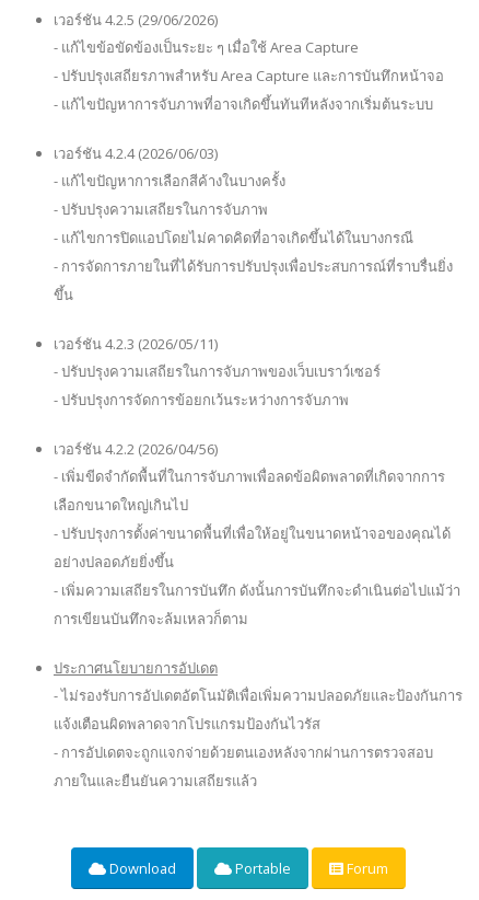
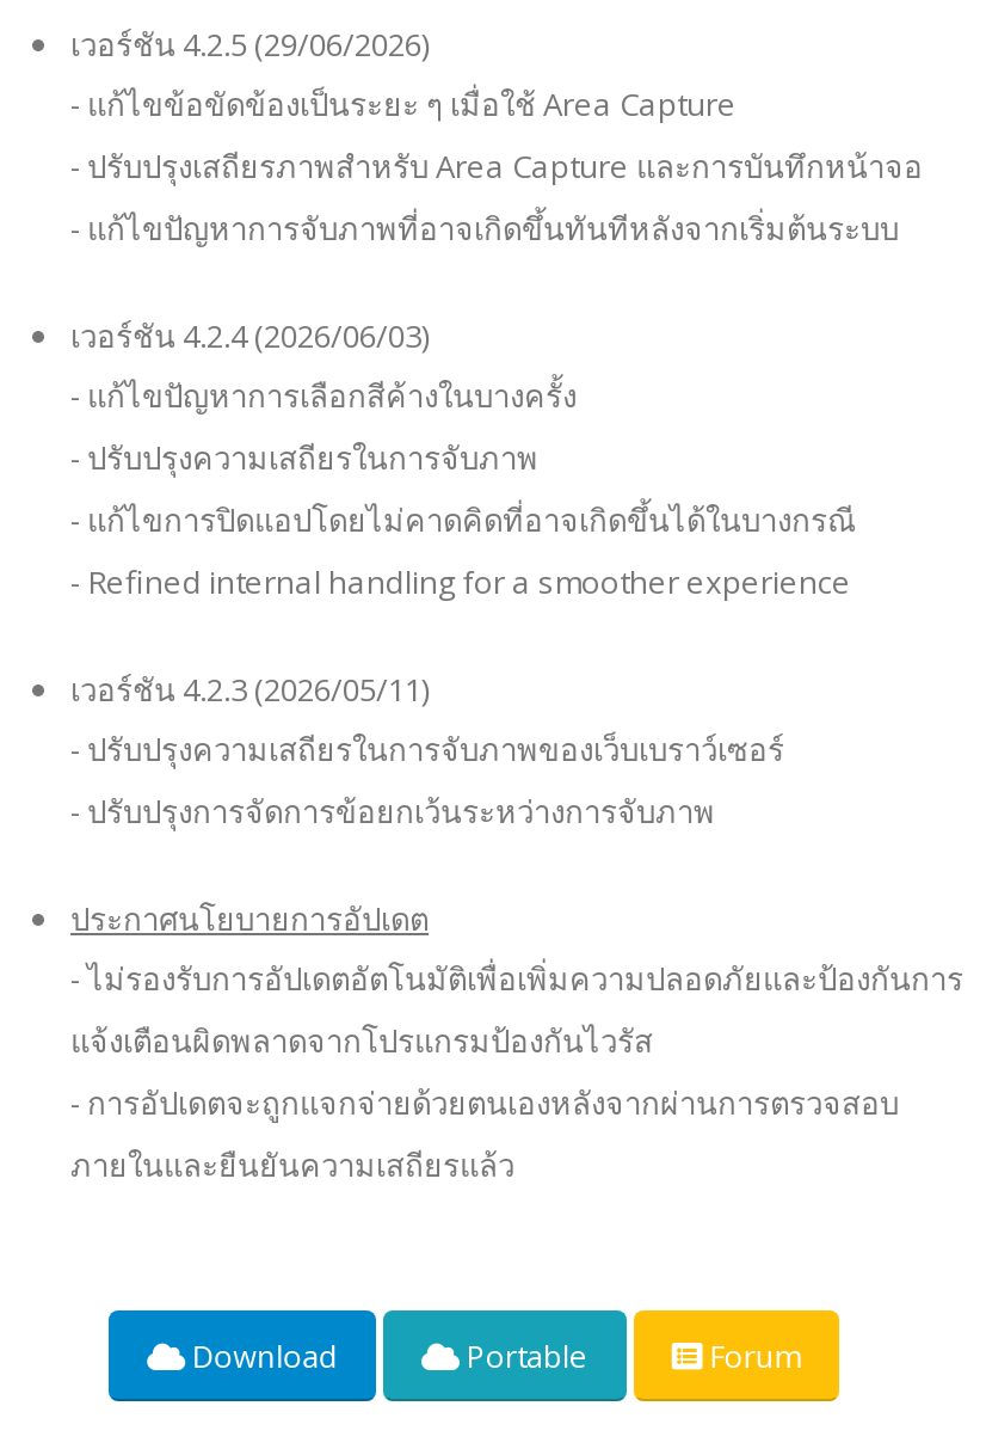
[54,256,453,304] - การจัดการภายในที่ได้รับการปรับปรุงเพื่อประสบการณ์ที่ราบรื่นยิ่ง | ขึ้น -> [70,560,851,604] - Refined internal handling for a smoother experience
[54,439,460,629] เวอร์ชัน 4.2.2 (2026/04/56) | - เพิ่มขีดจำกัดพื้นที่ในการจับภาพเพื่อลดข้อผิดพลาดที่เกิดจากการ | เลือกขนาดใหญ่เกินไป | - ปรับปรุงการตั้งค่าขนาดพื้นที่เพื่อให้อยู่ในขนาดหน้าจอของคุณได้ | อย่างปลอดภัยยิ่งขึ้น | - เพิ่มความเสถียรในการบันทึก ดังนั้นการบันทึกจะดำเนินต่อไปแม้ว่า | การเขียนบันทึกจะล้มเหลวก็ตาม -> none

